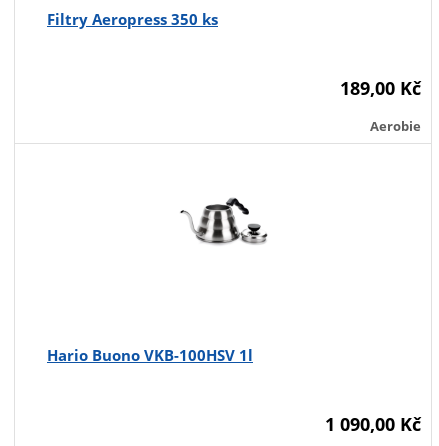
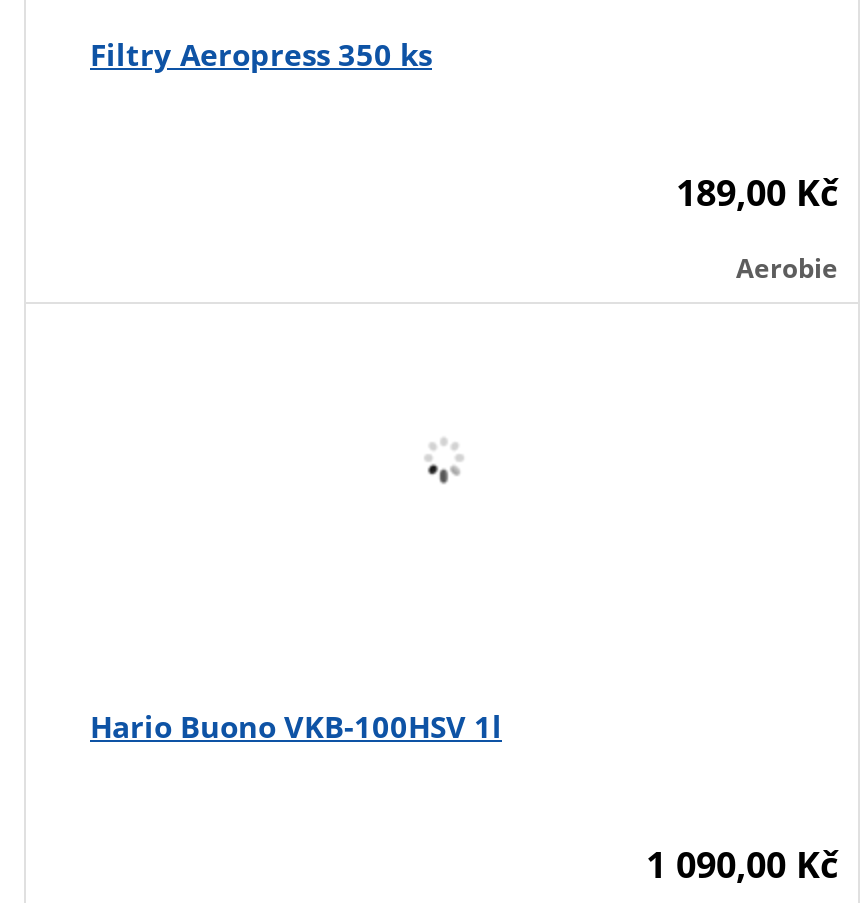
[179,197,268,246] [image] -> none

